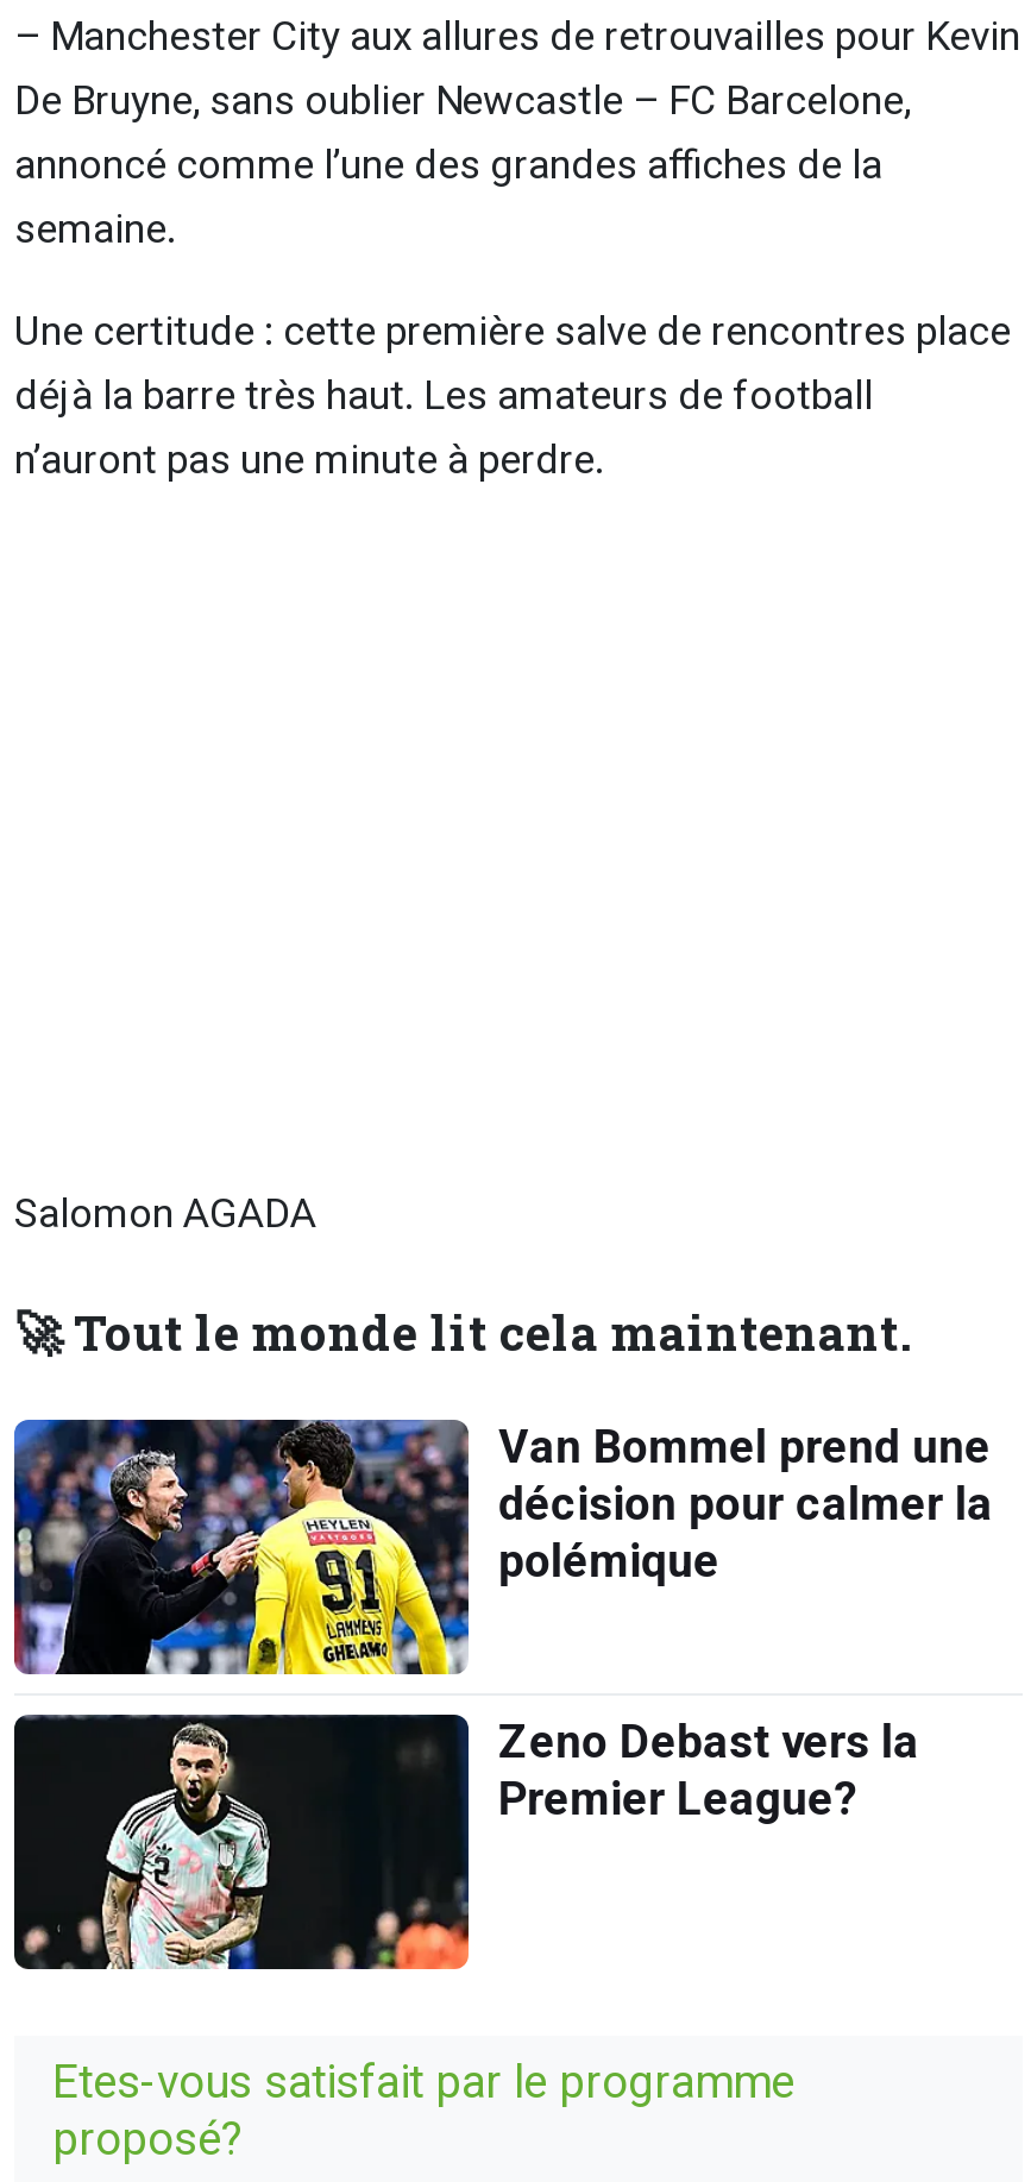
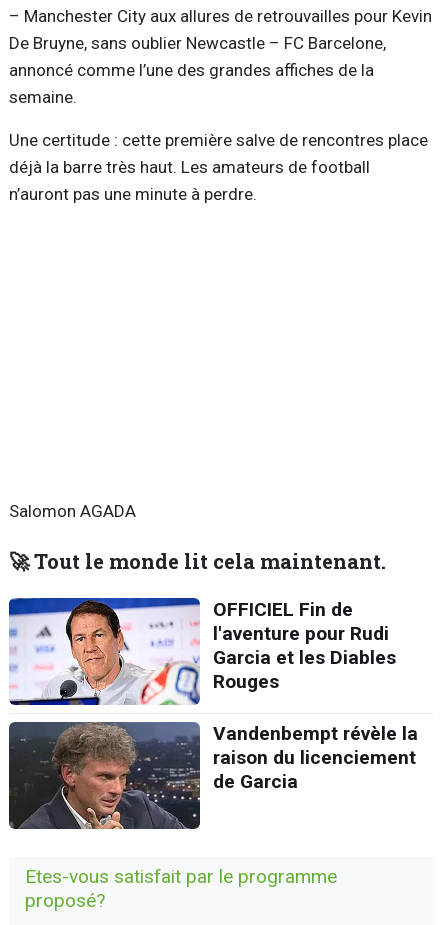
[12,1417,993,1677] [image] | Van Bommel prend une | décision pour calmer la | polémique -> [9,597,396,706] [image] | OFFICIEL Fin de | l'aventure pour Rudi | Garcia et les Diables | Rouges
[17,1712,919,1972] [image] | Zeno Debast vers la | Premier League? -> [9,721,418,830] [image] | Vandenbempt révèle la | raison du licenciement | de Garcia

